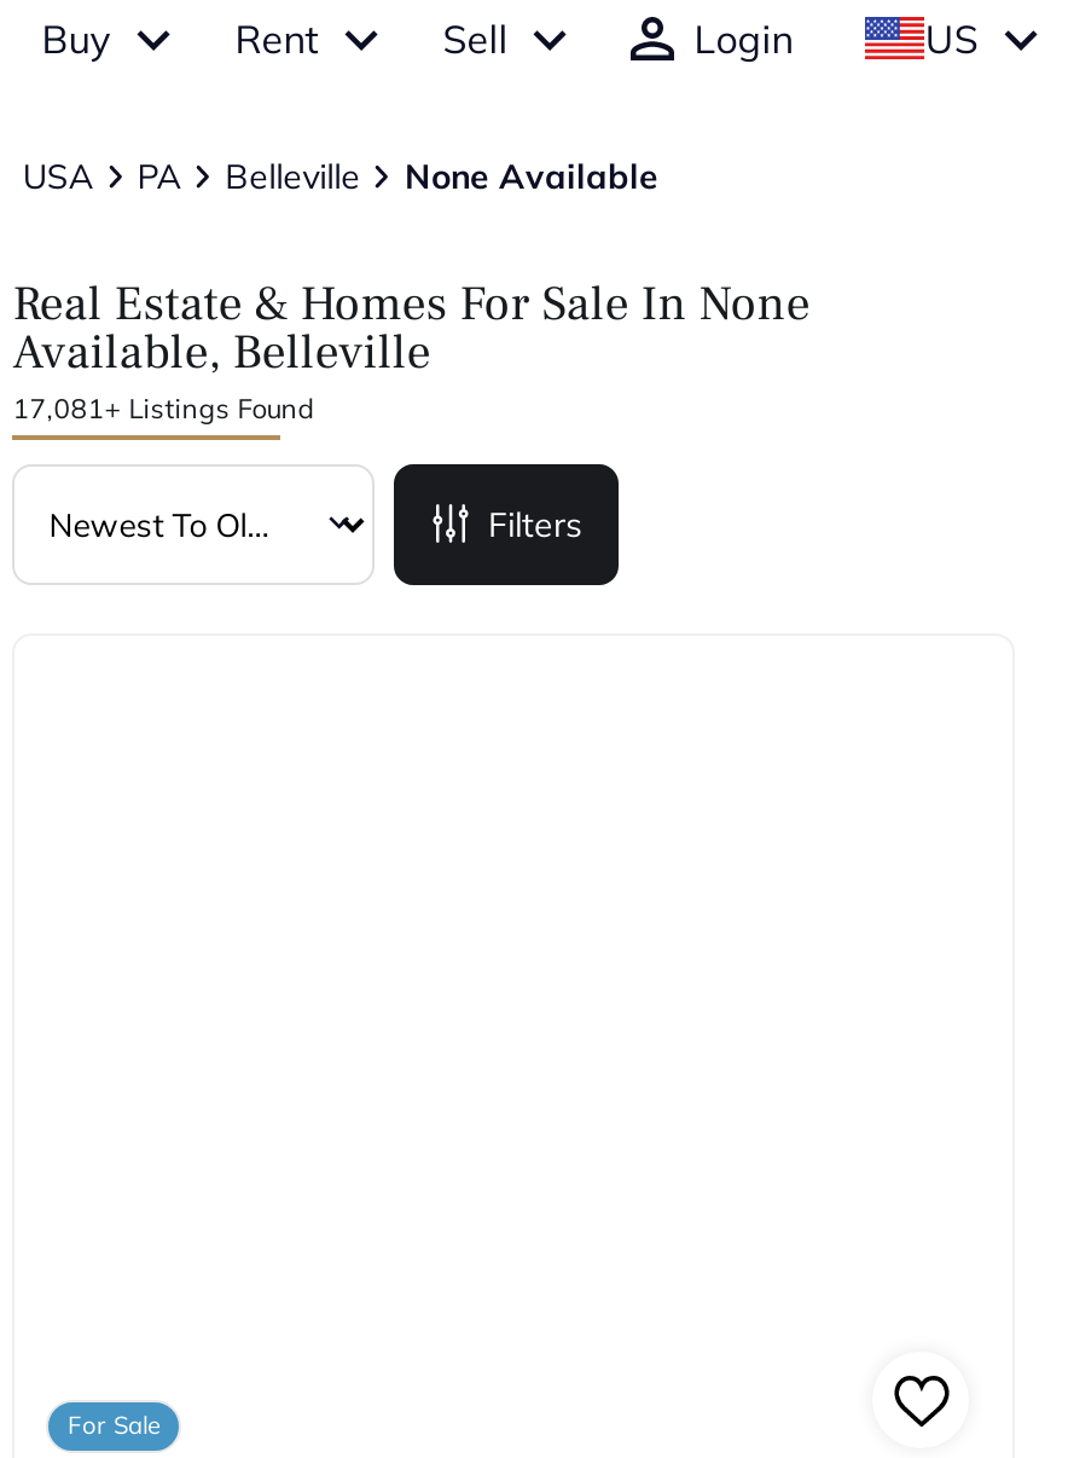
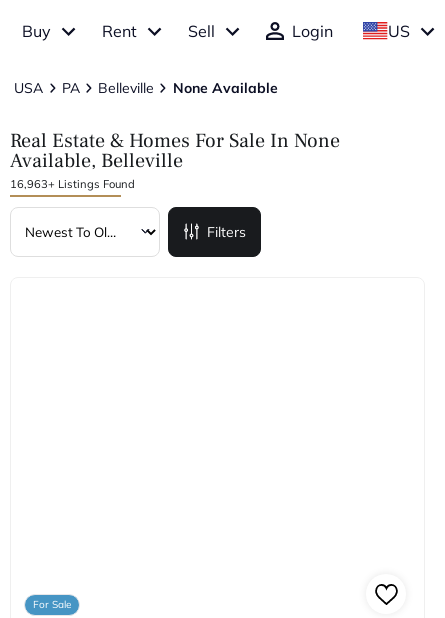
[13,392,315,426] 17,081+ Listings Found -> [10,177,135,191] 16,963+ Listings Found

